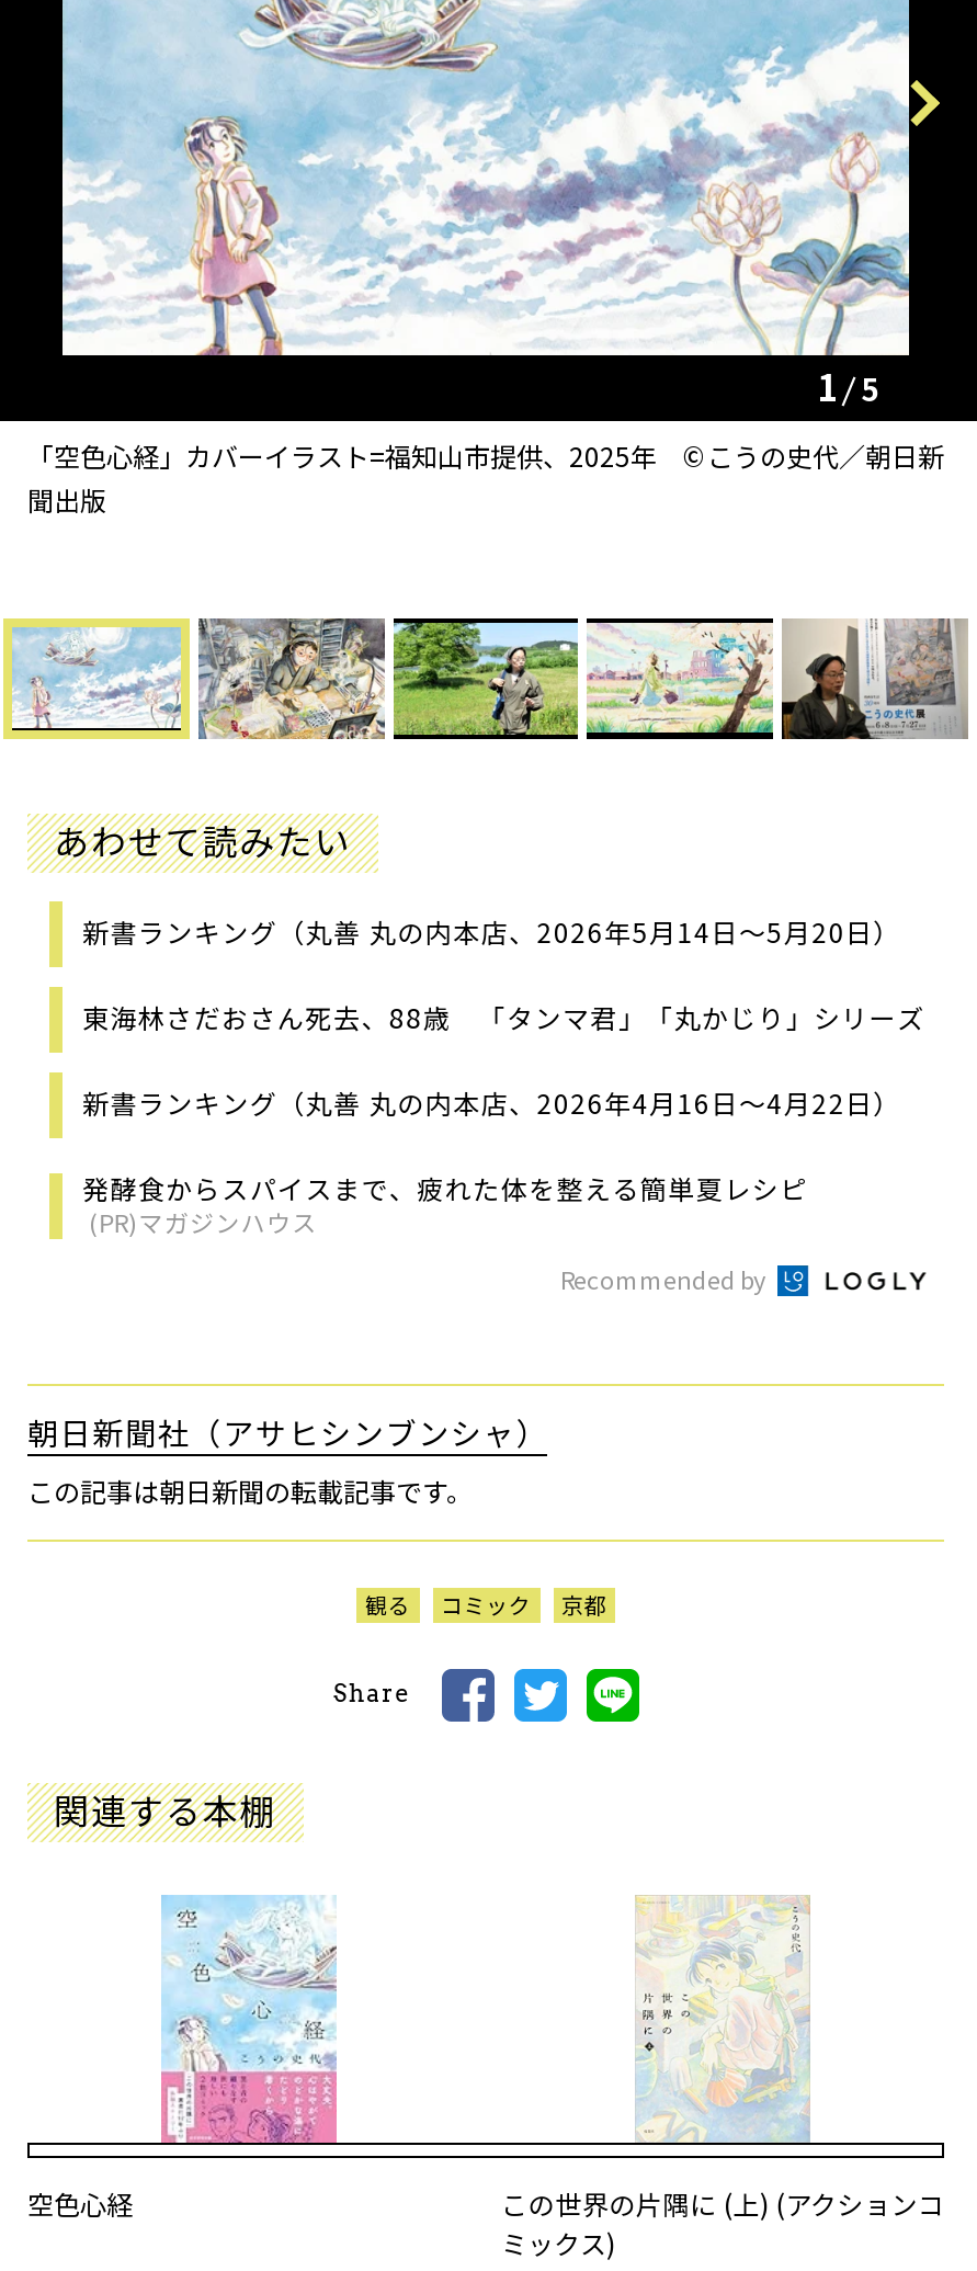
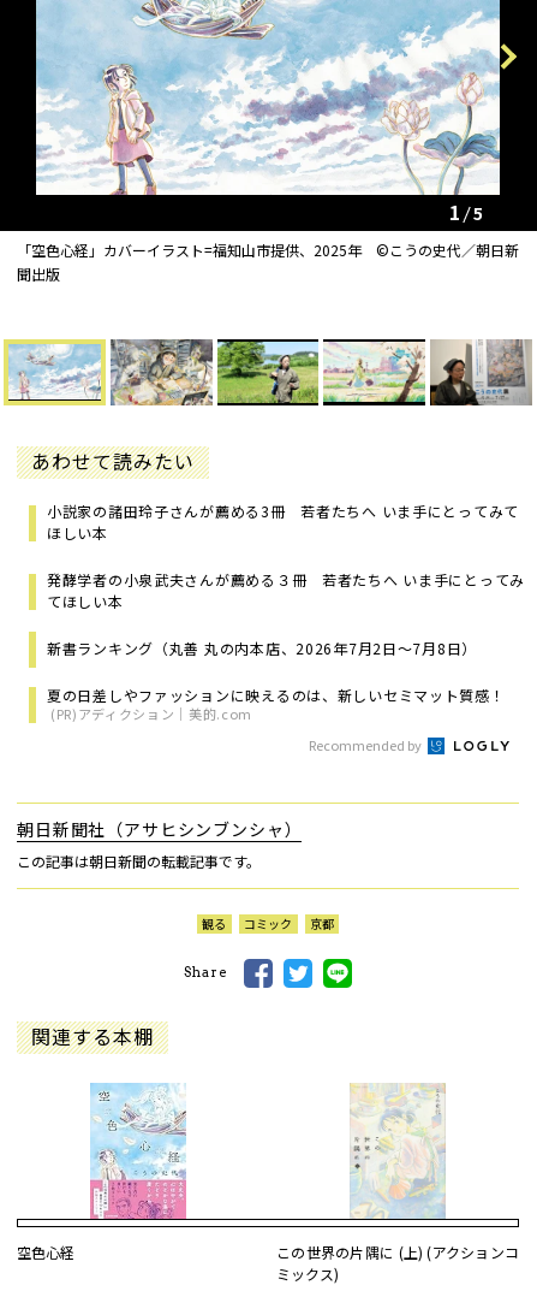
[82,912,901,949] 新書ランキング（丸善 丸の内本店、2026年5月14日～5月20日） -> [47,500,519,542] 小説家の諸田玲子さんが薦める3冊 若者たちへ いま手にとってみて | ほしい本
[82,997,925,1035] 東海林さだおさん死去、88歳 「タンマ君」「丸かじり」シリーズ -> [47,569,525,611] 発酵学者の小泉武夫さんが薦める３冊 若者たちへ いま手にとってみ | てほしい本
[82,1083,901,1120] 新書ランキング（丸善 丸の内本店、2026年4月16日～4月22日） -> [47,637,477,658] 新書ランキング（丸善 丸の内本店、2026年7月2日～7月8日）
[82,1168,807,1238] 発酵食からスパイスまで、疲れた体を整える簡単夏レシピ | (PR)マガジンハウス -> [47,684,505,723] 夏の日差しやファッションに映えるのは、新しいセミマット質感！ | (PR)アディクション｜美的.com

